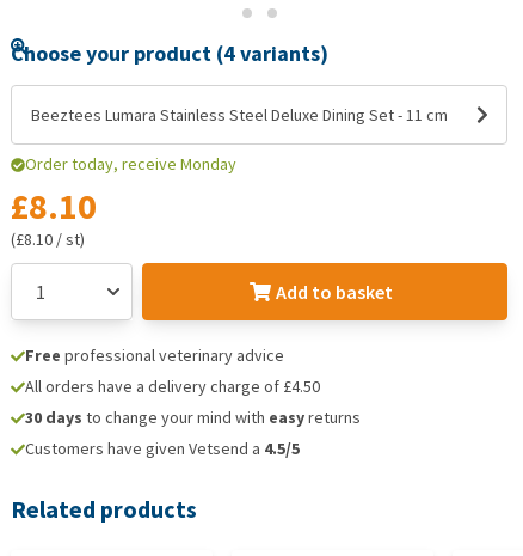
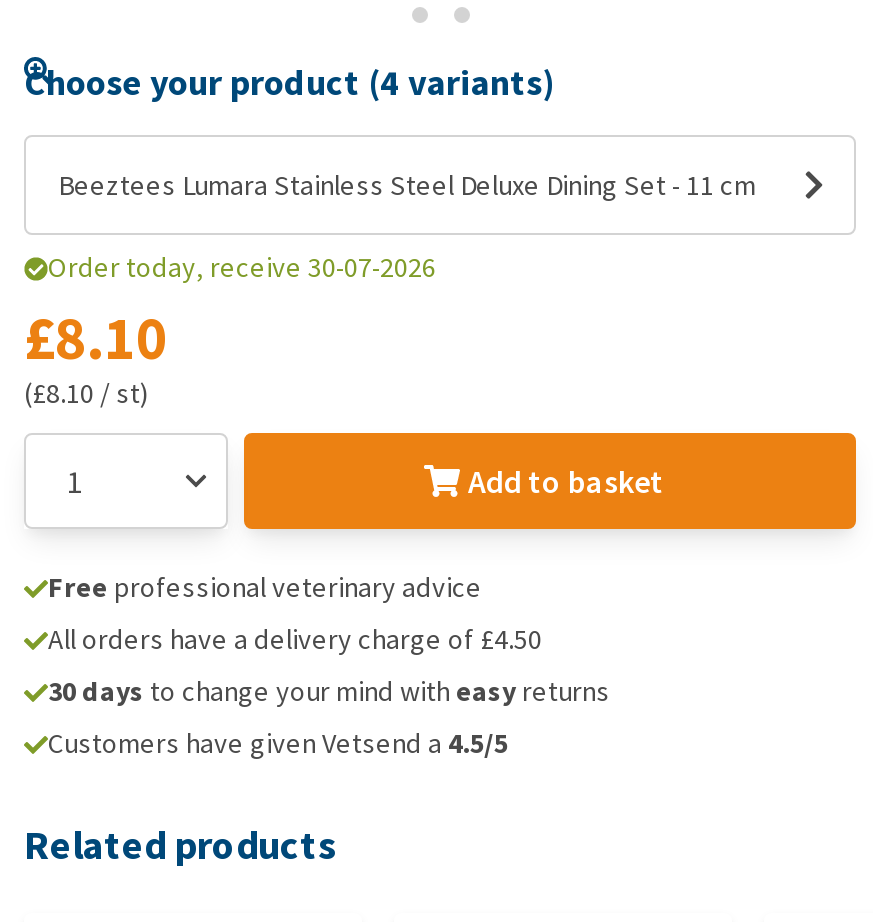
[25,153,236,175] Order today, receive Monday -> [48,249,436,285] Order today, receive 30-07-2026

